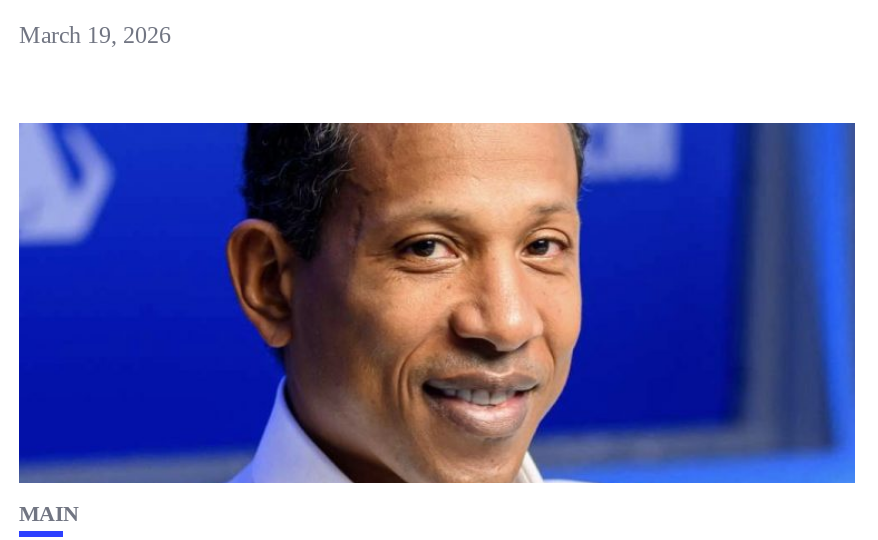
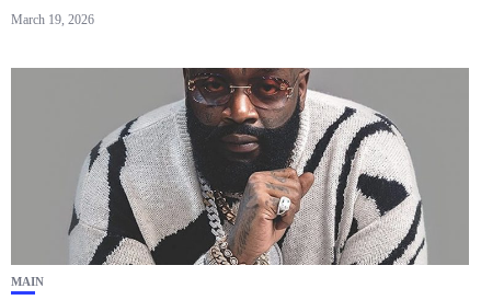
[17,121,855,485] [image] -> [10,67,470,266] [image]

